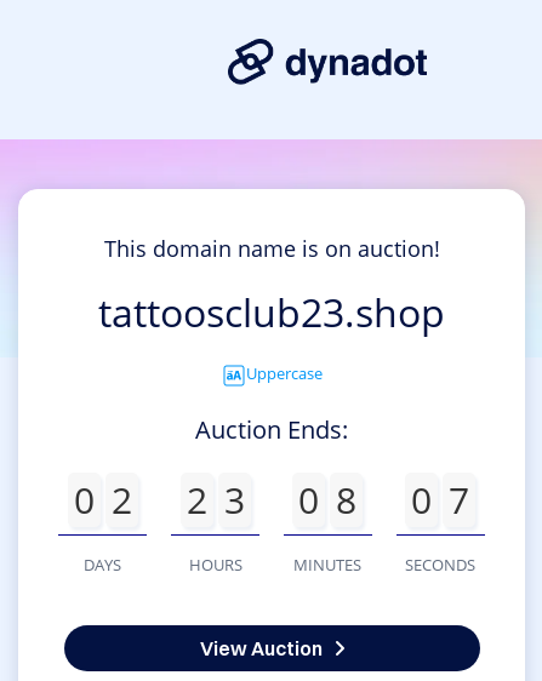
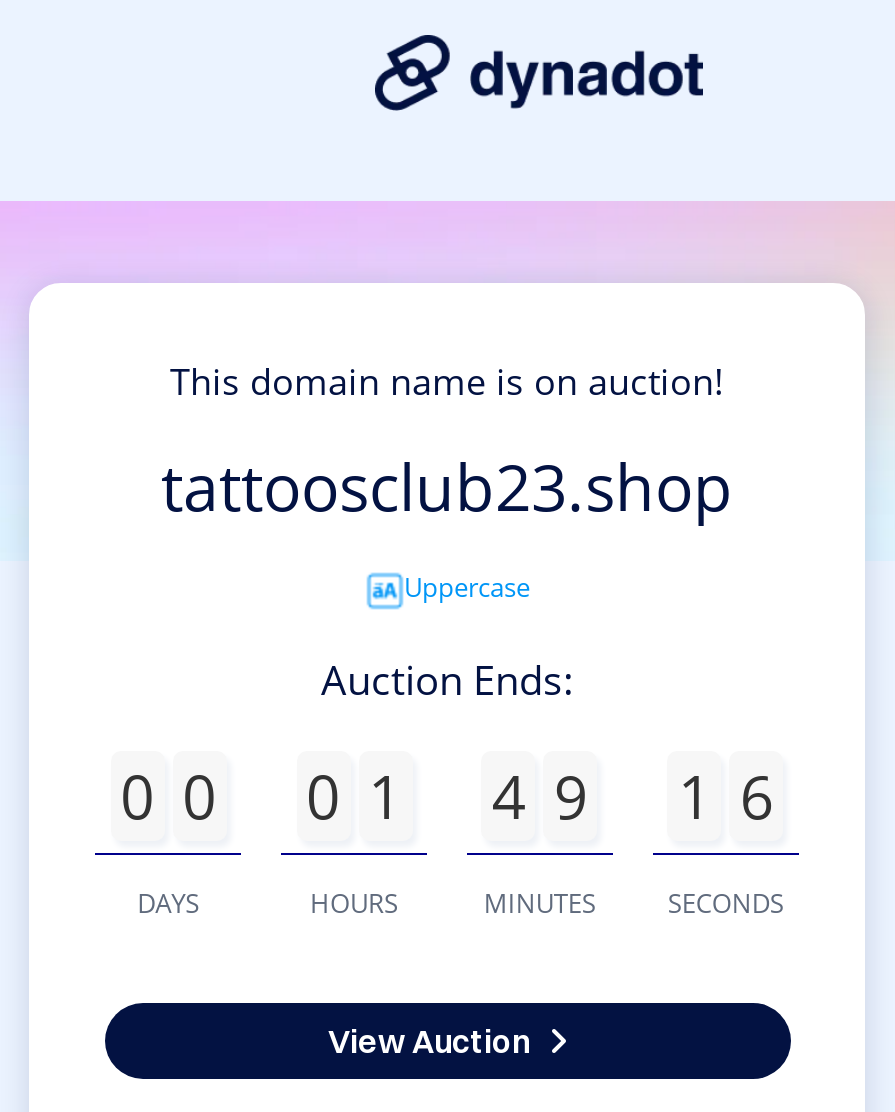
[73,475,132,525] 0 2 -> [120,755,216,837] 0 0
[186,475,244,525] 2 3 -> [306,755,402,837] 0 1
[299,475,357,525] 0 8 -> [492,755,588,837] 4 9
[411,475,470,525] 0 7 -> [678,755,774,837] 1 6

